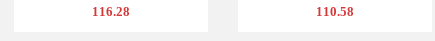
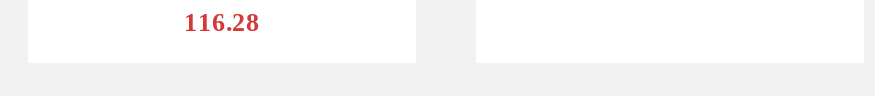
[316,3,354,18] 110.58 -> none

